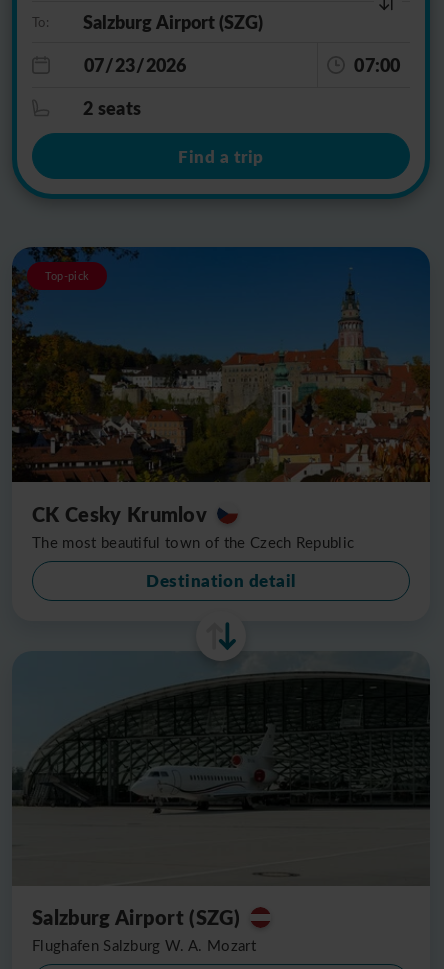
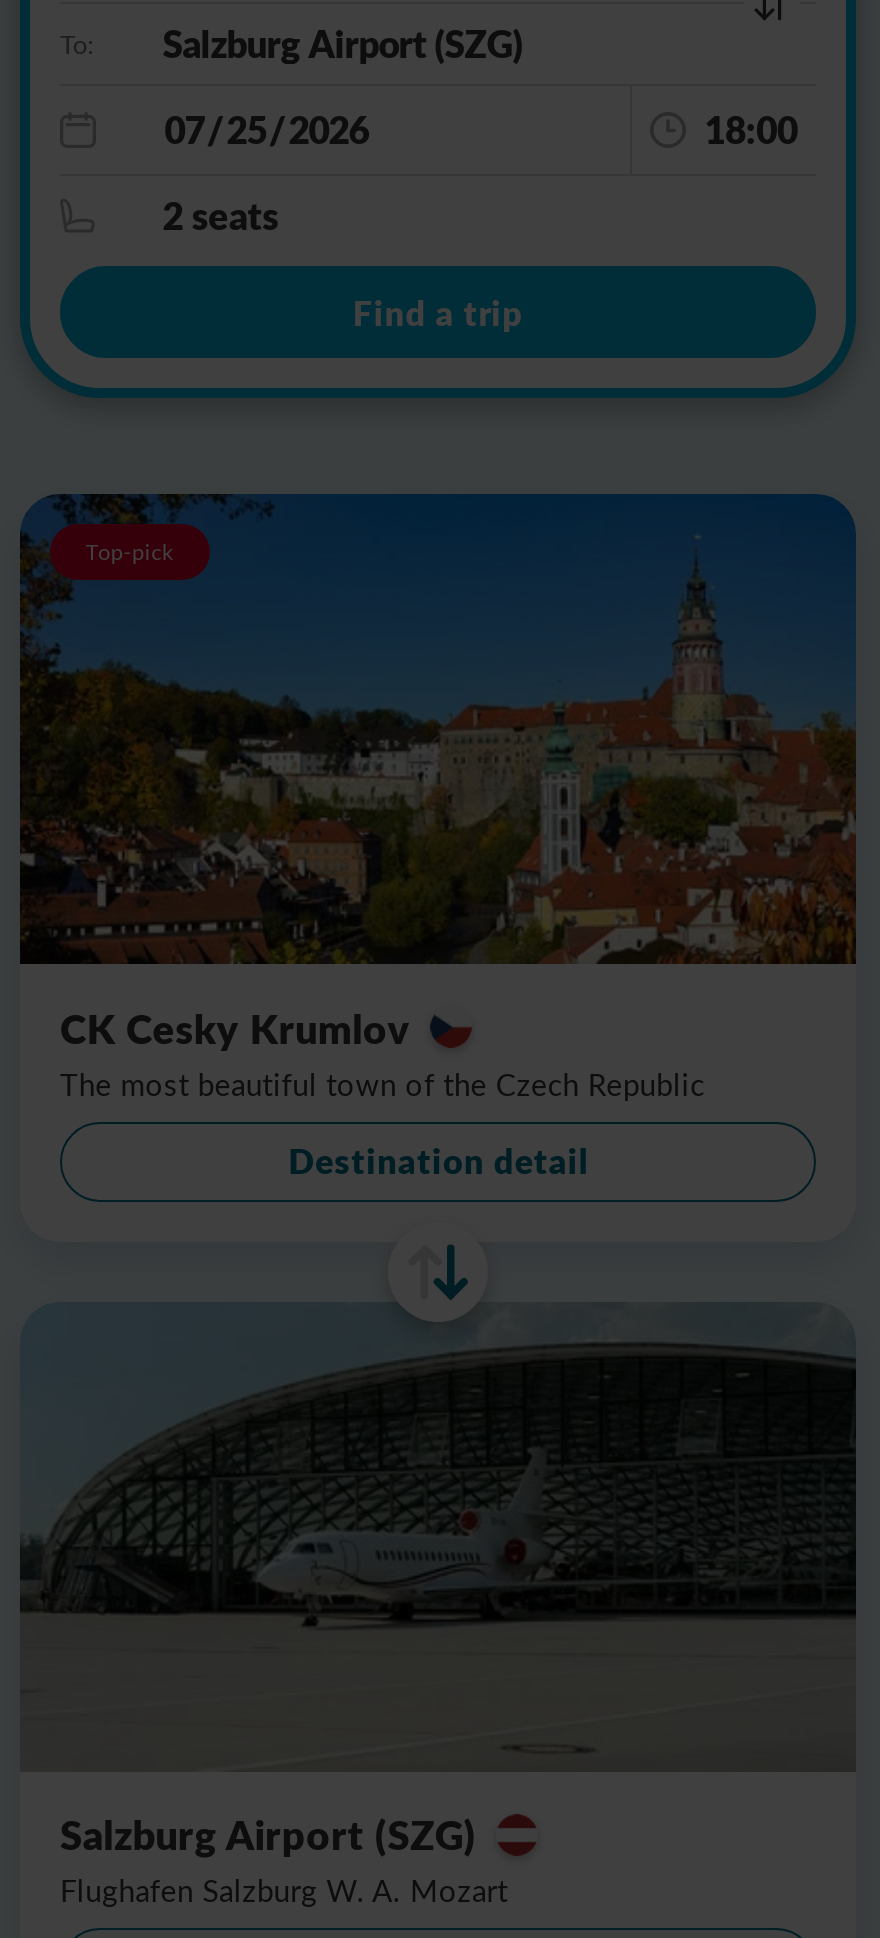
[354,51,401,78] 07:00 -> [704,102,798,156] 18:00

